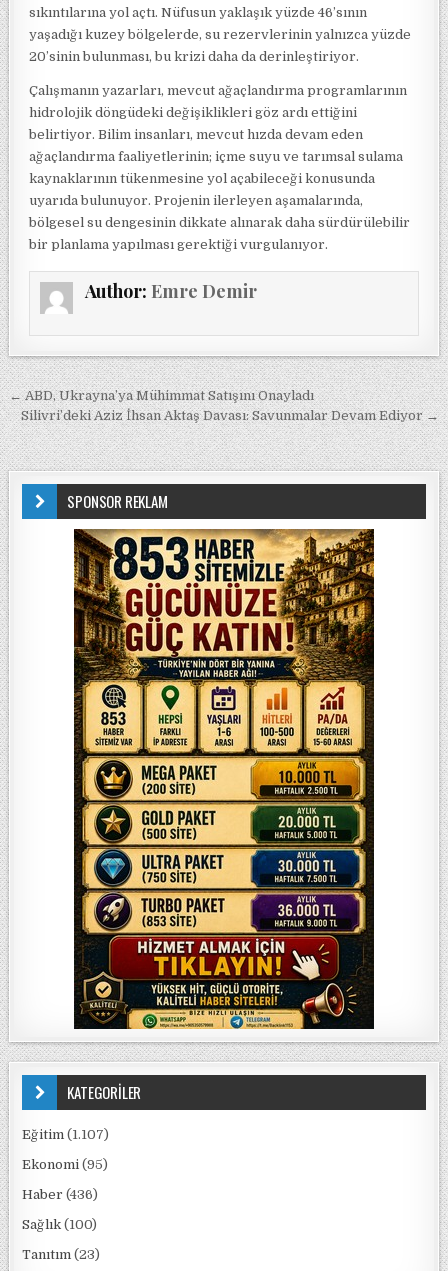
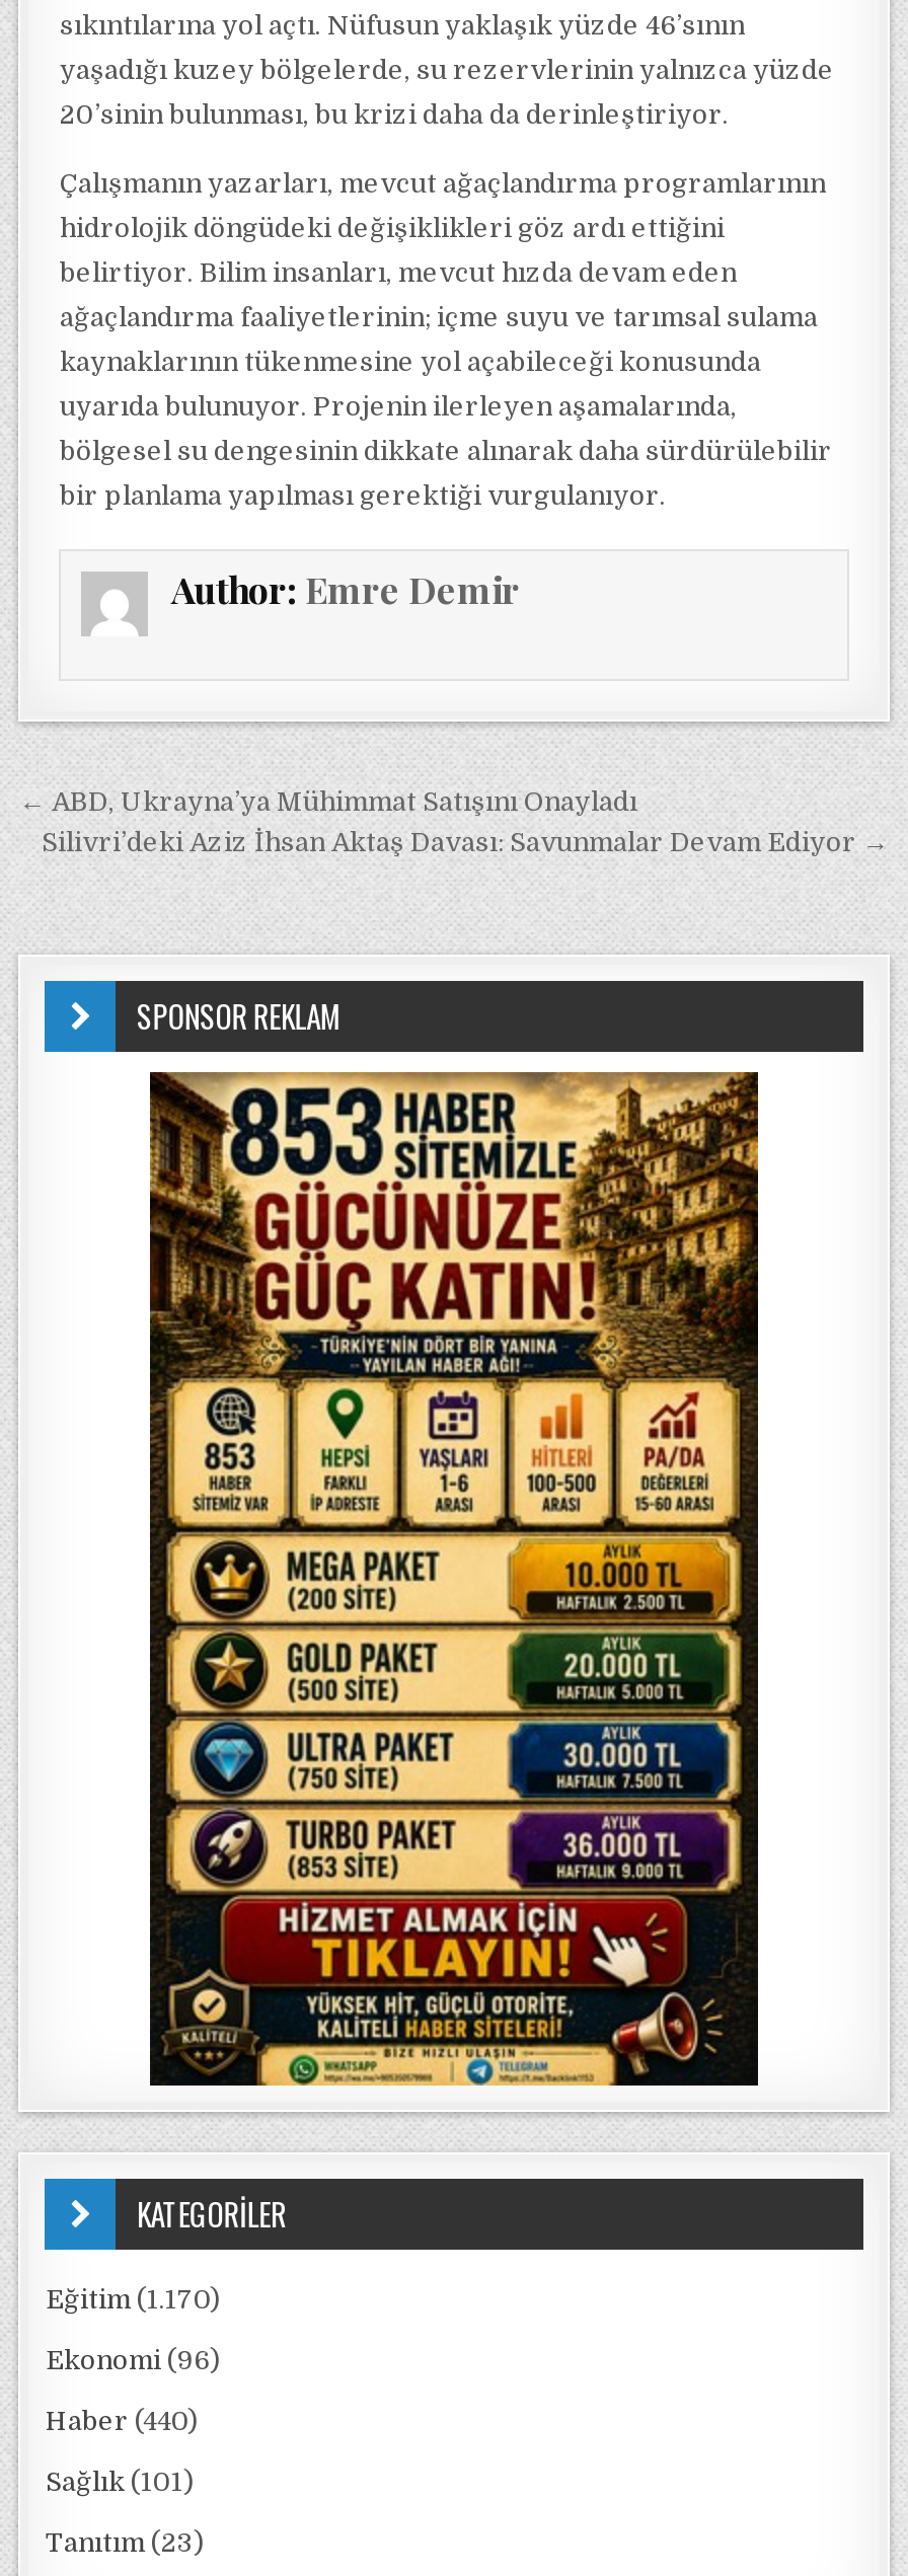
[22,1127,109,1142] Eğitim (1.107) -> [46,2284,220,2315] Eğitim (1.170)
[22,1157,108,1172] Ekonomi (95) -> [46,2345,220,2375] Ekonomi (96)
[22,1187,98,1202] Haber (436) -> [46,2406,198,2436] Haber (440)
[22,1217,97,1232] Sağlık (100) -> [46,2467,194,2497] Sağlık (101)

